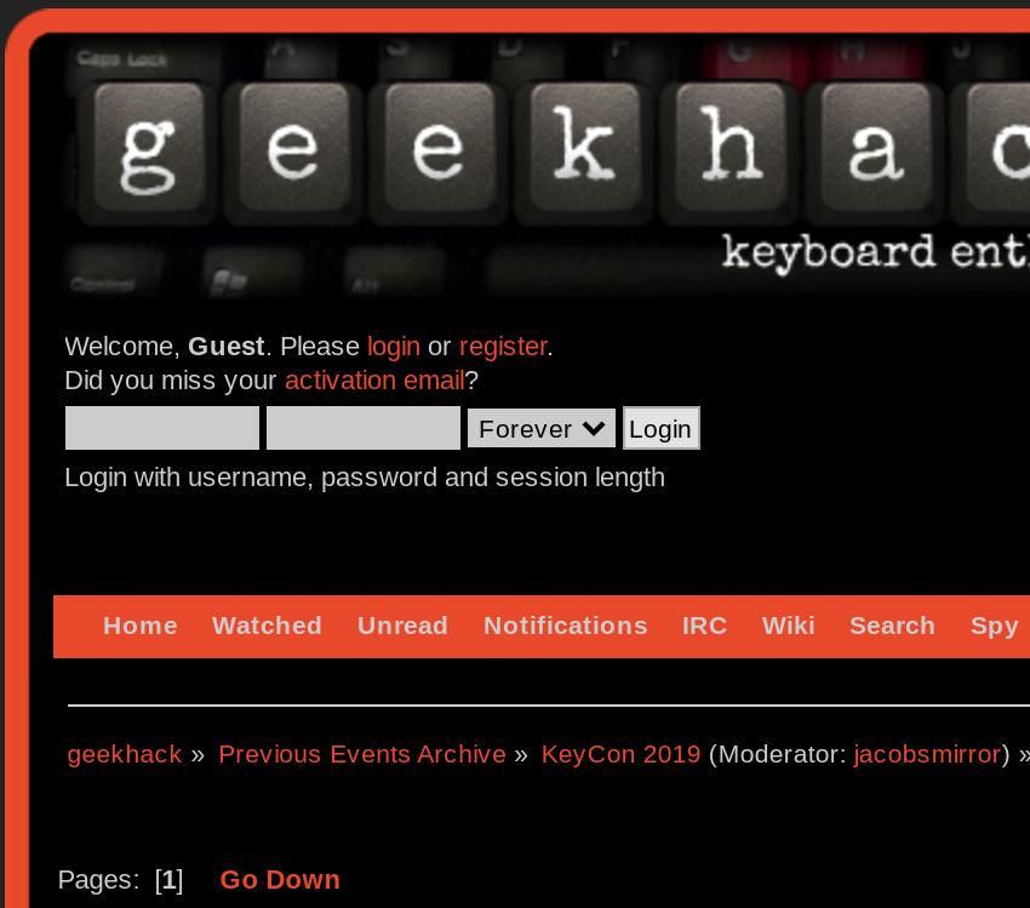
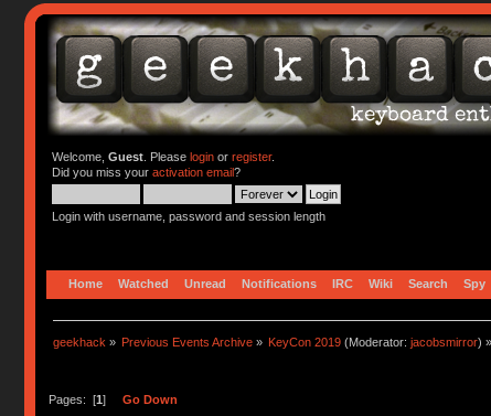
[61,42,1023,295] [image] -> [49,18,488,135] [image]

